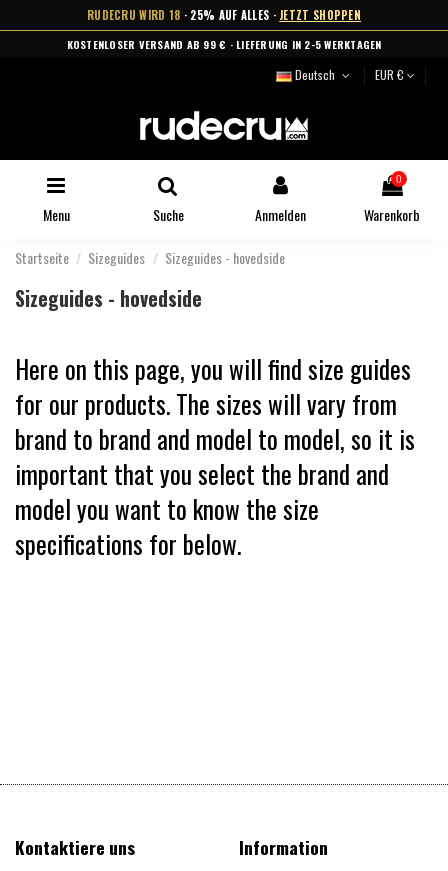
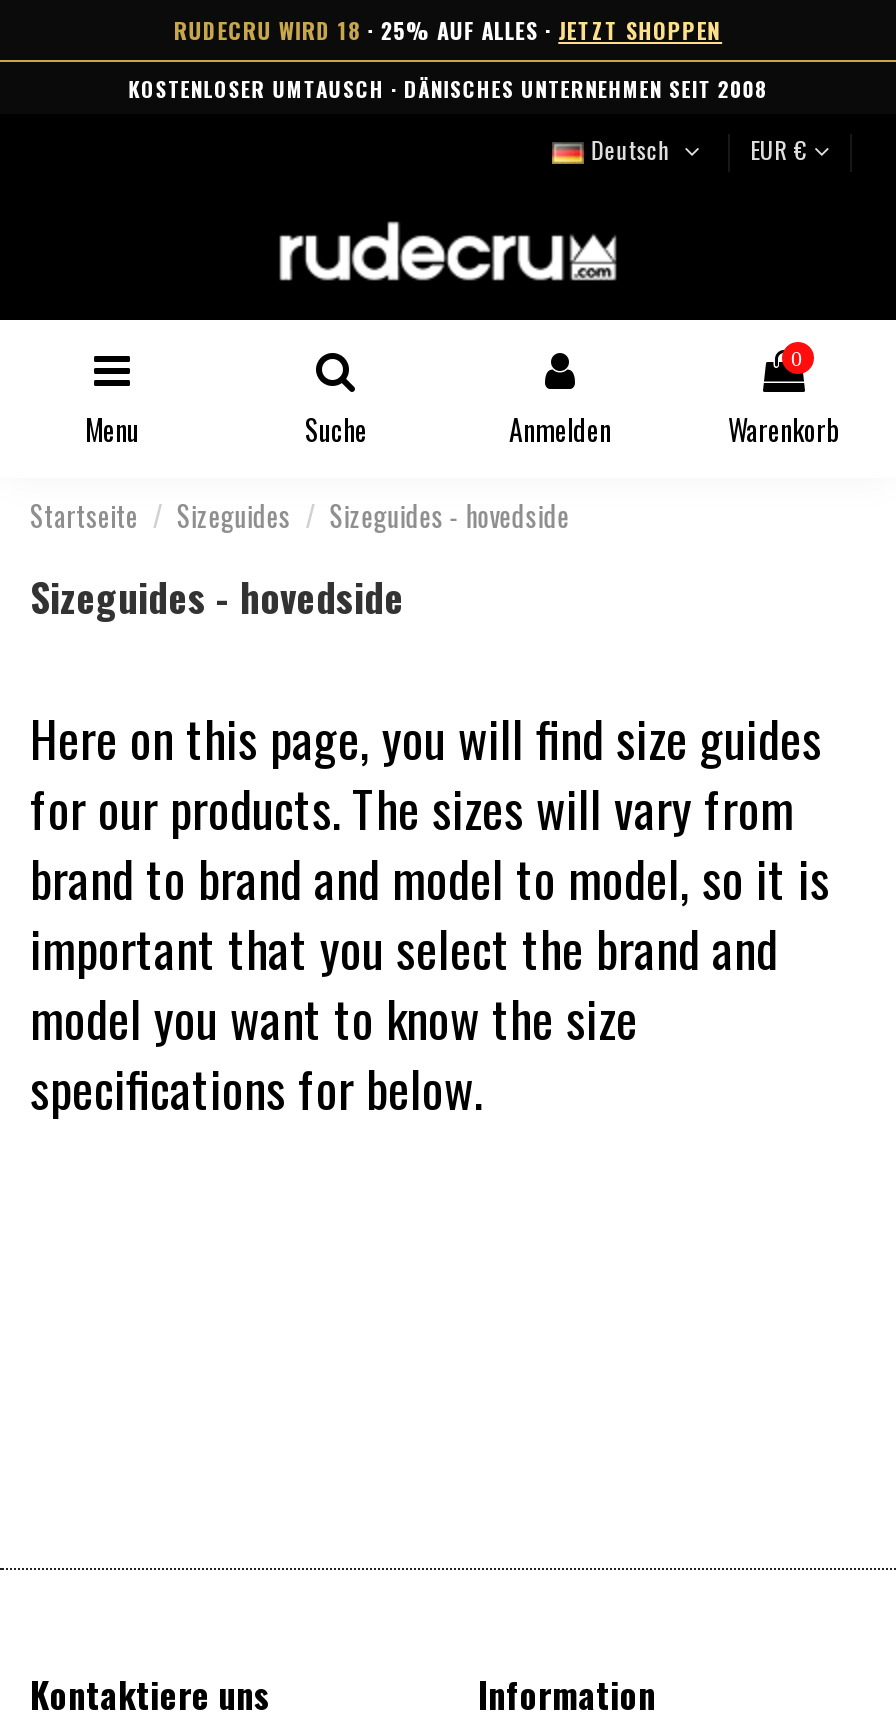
[66,36,381,52] KOSTENLOSER VERSAND AB 99 € · LIEFERUNG IN 2-5 WERKTAGEN -> [128,72,768,104] KOSTENLOSER UMTAUSCH · DÄNISCHES UNTERNEHMEN SEIT 2008

